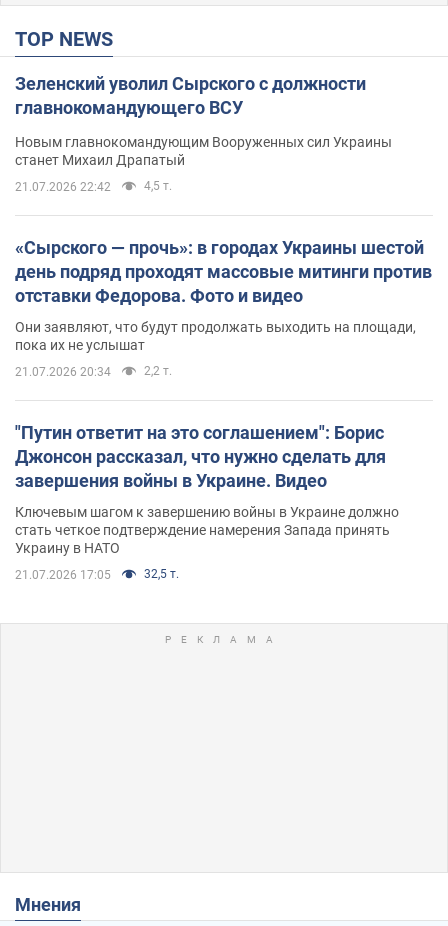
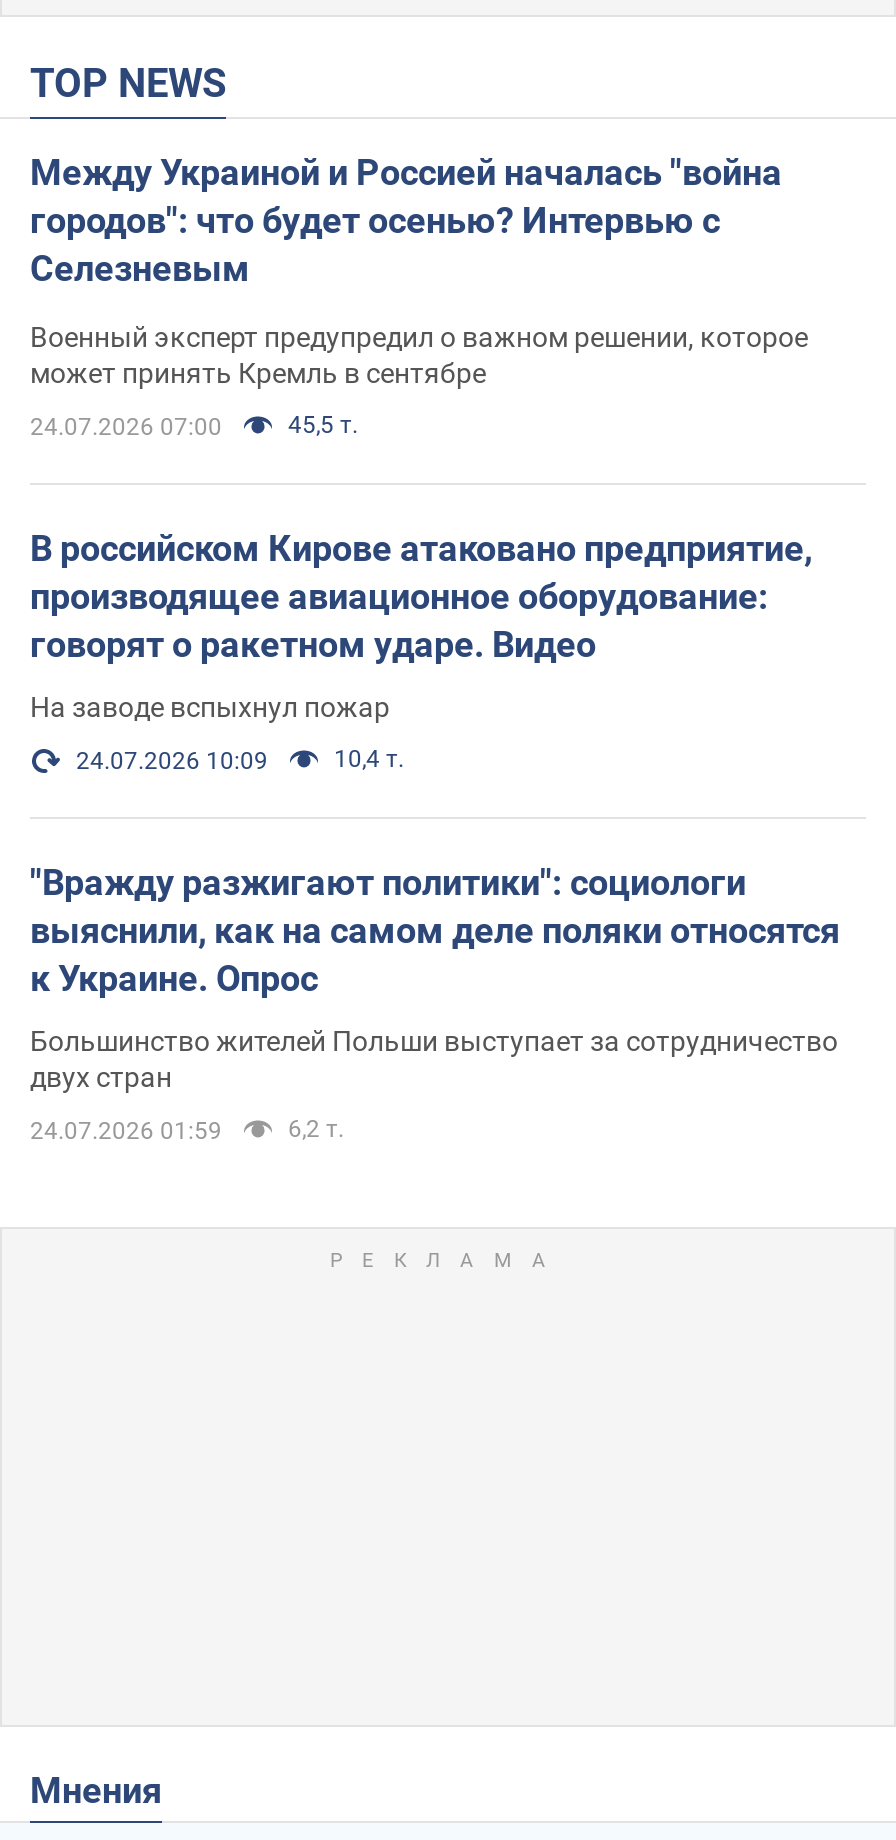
[15,73,366,118] Зеленский уволил Сырского с должности | главнокомандующего ВСУ -> [30,150,782,288] Между Украиной и Россией началась "война | городов": что будет осенью? Интервью с | Селезневым
[15,134,392,168] Новым главнокомандующим Вооруженных сил Украины | станет Михаил Драпатый -> [30,320,808,388] Военный эксперт предупредил о важном решении, которое | может принять Кремль в сентябре
[15,179,172,194] 21.07.2026 22:42 | 4,5 т. -> [30,410,358,440] 24.07.2026 07:00 | 45,5 т.
[15,237,432,306] «Сырского — прочь»: в городах Украины шестой | день подряд проходят массовые митинги против | отставки Федорова. Фото и видео -> [30,526,812,664] В российском Кирове атаковано предприятие, | производящее авиационное оборудование: | говорят о ракетном ударе. Видео
[15,319,416,353] Они заявляют, что будут продолжать выходить на площади, | пока их не услышат -> [30,690,390,722] На заводе вспыхнул пожар
[15,364,172,379] 21.07.2026 20:34 | 2,2 т. -> [76,744,404,774] 24.07.2026 10:09 | 10,4 т.
[15,422,386,491] "Путин ответит на это соглашением": Борис | Джонсон рассказал, что нужно сделать для | завершения войны в Украине. Видео -> [30,860,840,998] "Вражду разжигают политики": социологи | выяснили, как на самом деле поляки относятся | к Украине. Опрос
[15,504,399,556] Ключевым шагом к завершению войны в Украине должно | стать четкое подтверждение намерения Запада принять | Украину в НАТО -> [30,1024,838,1092] Большинство жителей Польши выступает за сотрудничество | двух стран
[15,567,179,582] 21.07.2026 17:05 | 32,5 т. -> [30,1114,344,1144] 24.07.2026 01:59 | 6,2 т.

